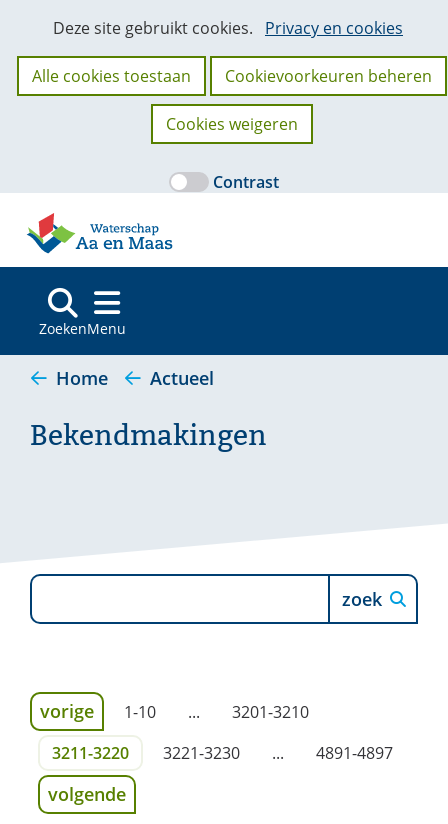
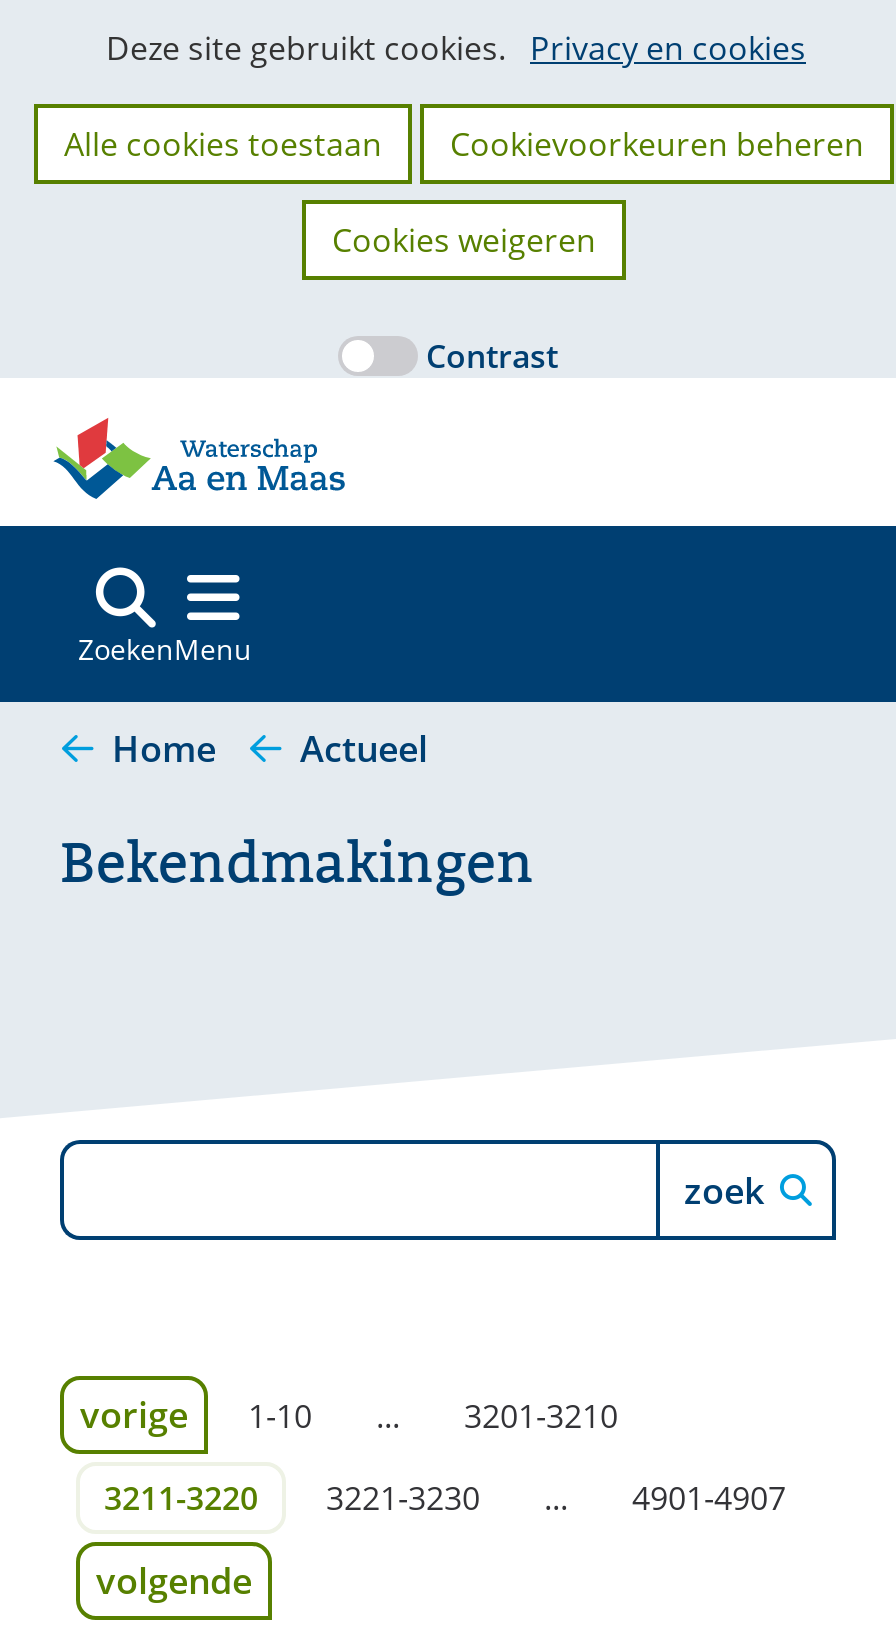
[316,742,393,764] 4891-4897 -> [632,1476,786,1520] 4901-4907

